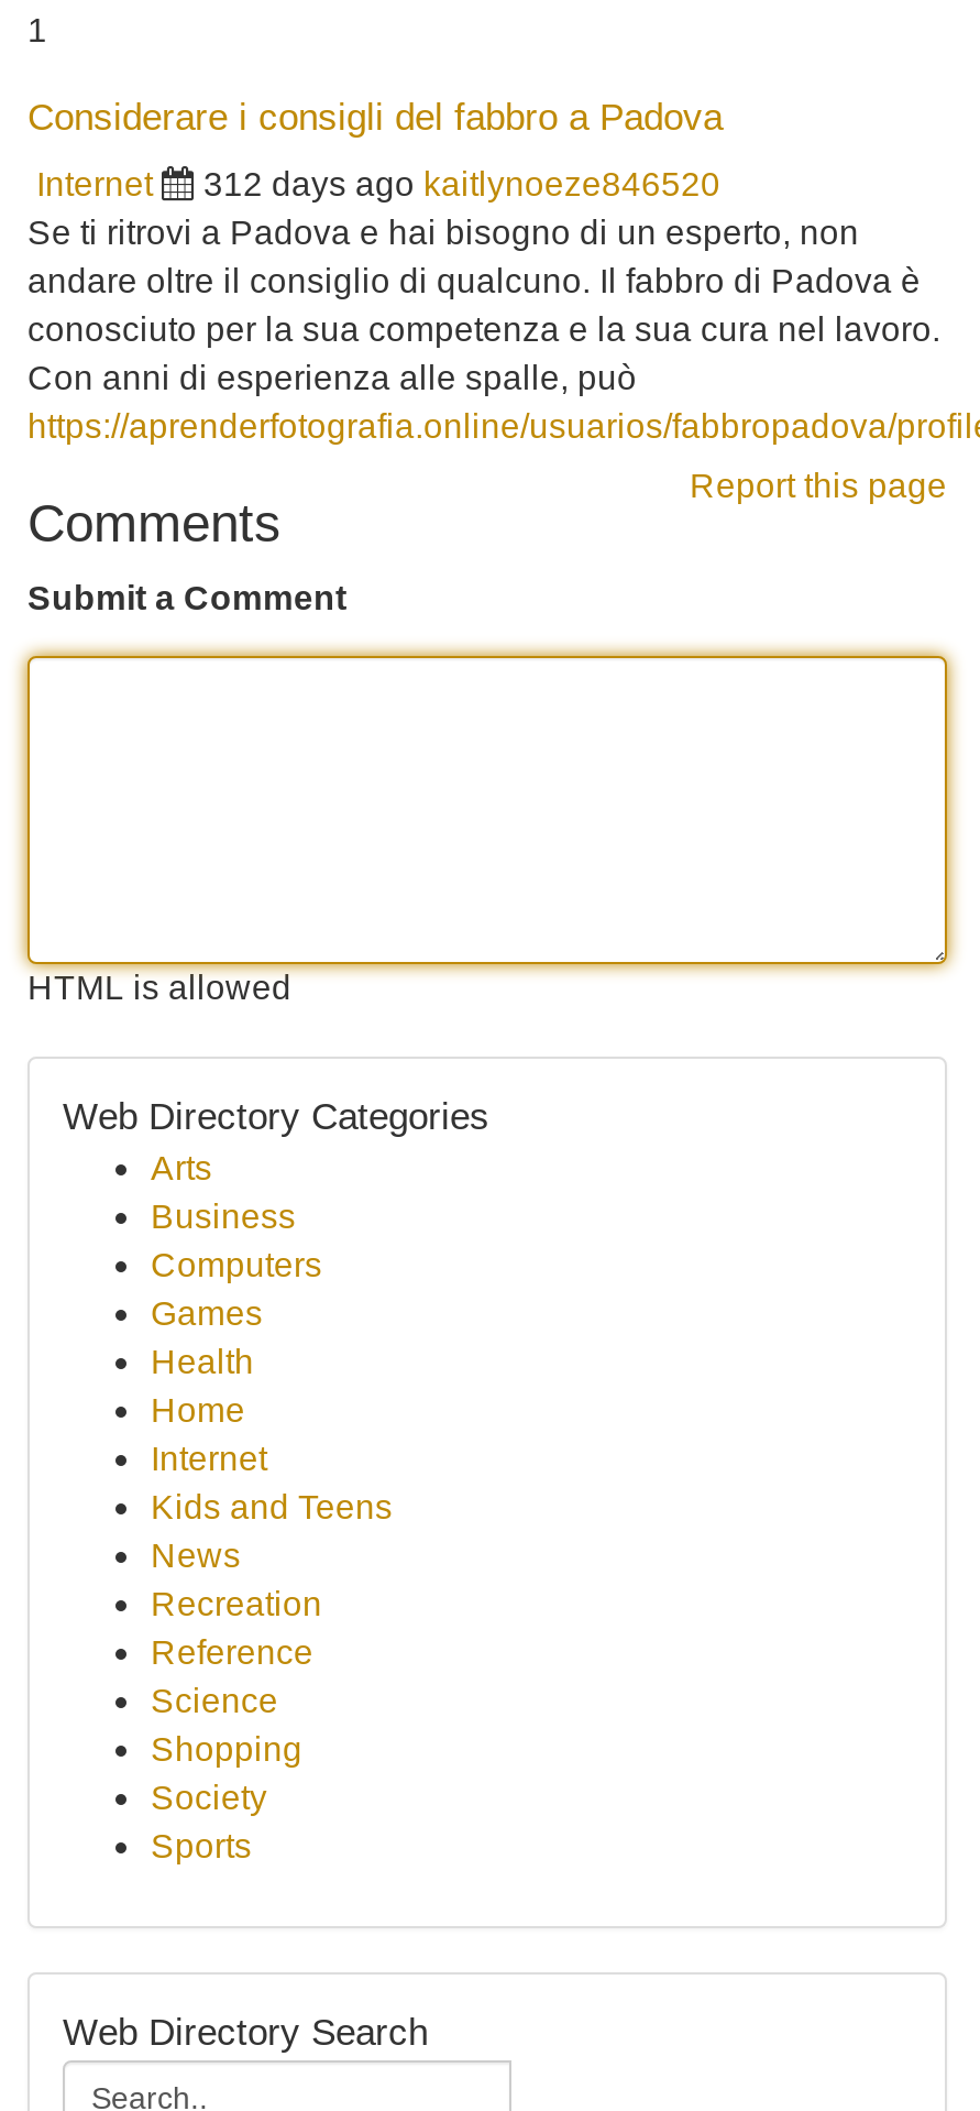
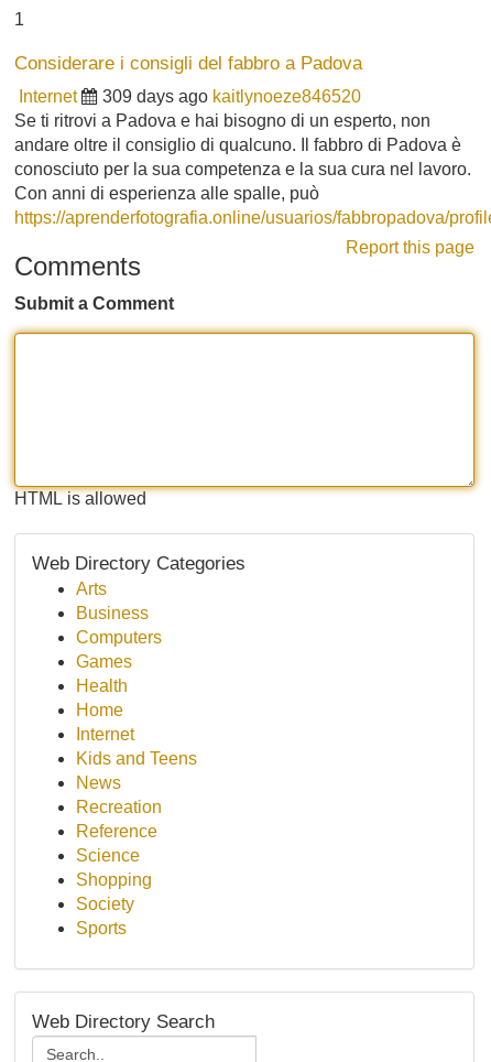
[203,165,720,203] 312 days ago kaitlynoeze846520 -> [102,87,361,106] 309 days ago kaitlynoeze846520

